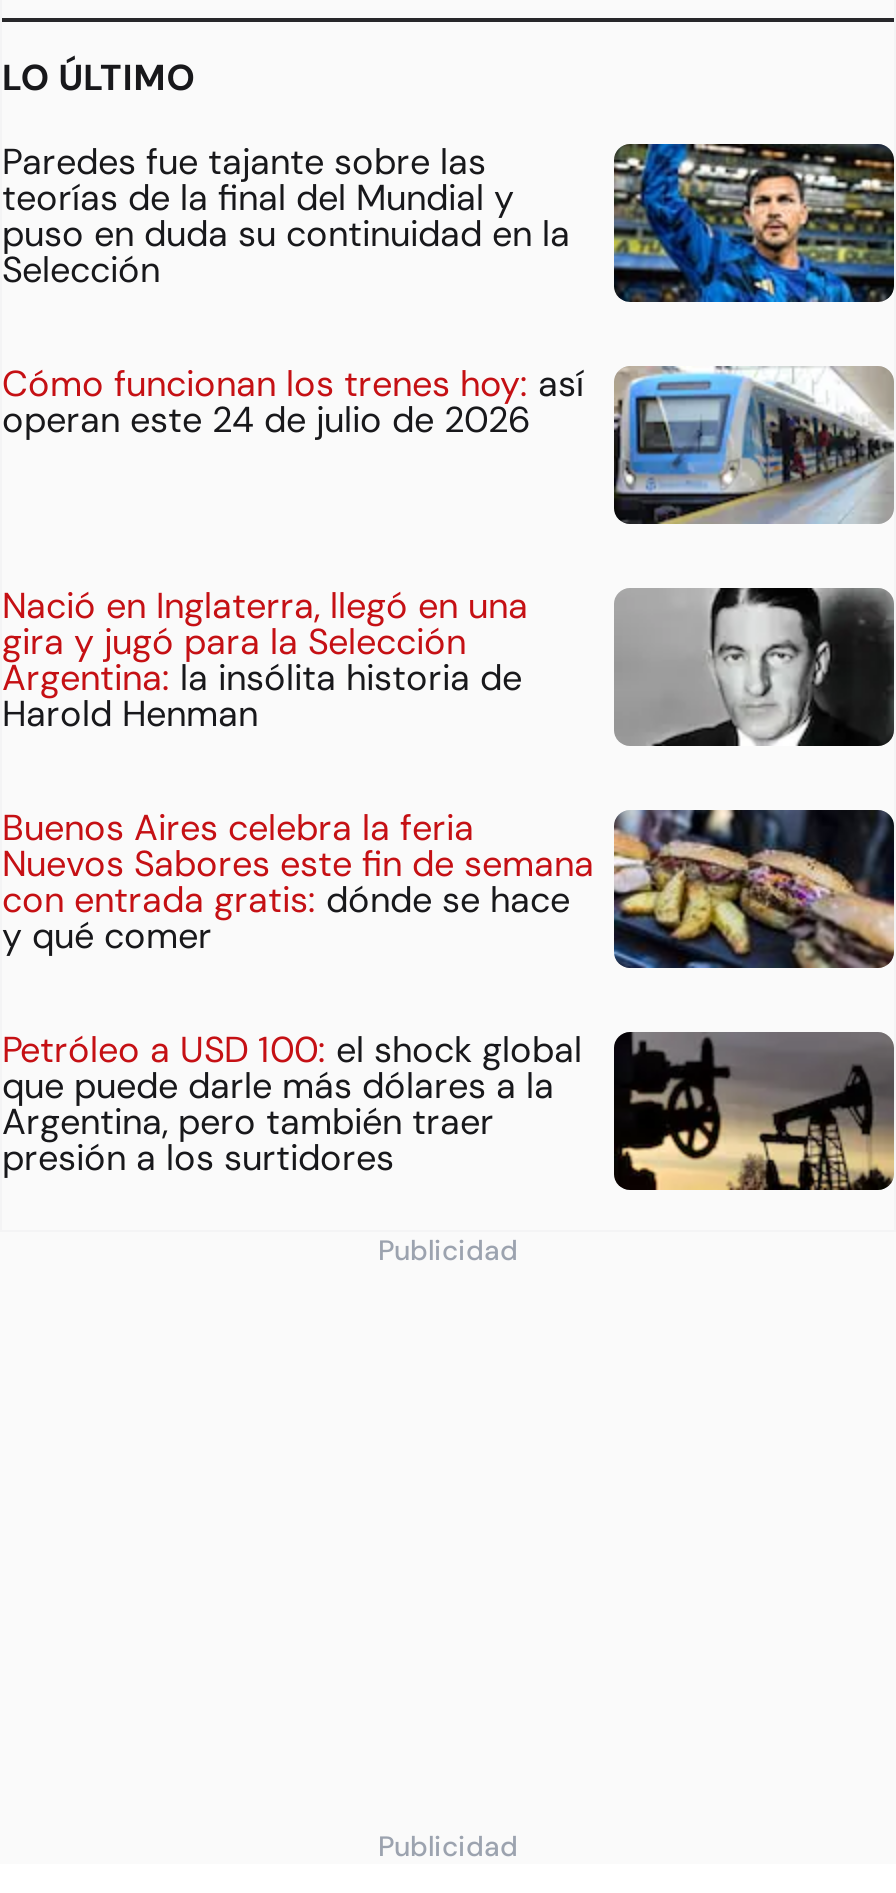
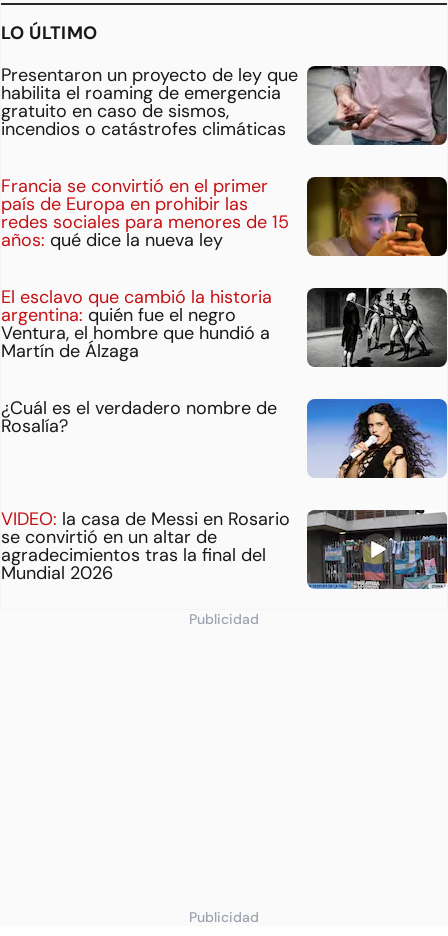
[2,139,890,304] [image] | Paredes fue tajante sobre las | teorías de la final del Mundial y | puso en duda su continuidad en la | Selección -> [1,63,445,146] [image] | Presentaron un proyecto de ley que | habilita el roaming de emergencia | gratuito en caso de sismos, | incendios o catástrofes climáticas
[2,361,890,526] [image] | Cómo funcionan los trenes hoy: así | operan este 24 de julio de 2026 -> [1,174,445,257] [image] | Francia se convirtió en el primer | país de Europa en prohibir las | redes sociales para menores de 15 | años: qué dice la nueva ley
[2,583,528,739] Nació en Inglaterra, llegó en una | gira y jugó para la Selección | Argentina: la insólita historia de | Harold Henman -> [1,285,272,363] El esclavo que cambió la historia | argentina: quién fue el negro | Ventura, el hombre que hundió a | Martín de Álzaga
[616,588,890,746] [image] -> [307,287,445,368] [image]
[2,805,890,970] [image] | Buenos Aires celebra la feria | Nuevos Sabores este fin de semana | con entrada gratis: dónde se hace | y qué comer -> [1,396,445,479] [image] | ¿Cuál es el verdadero nombre de | Rosalía?
[2,1027,890,1192] [image] | Petróleo a USD 100: el shock global | que puede darle más dólares a la | Argentina, pero también traer | presión a los surtidores -> [1,507,445,590] [image] | VIDEO: la casa de Messi en Rosario | se convirtió en un altar de | agradecimientos tras la final del | Mundial 2026

